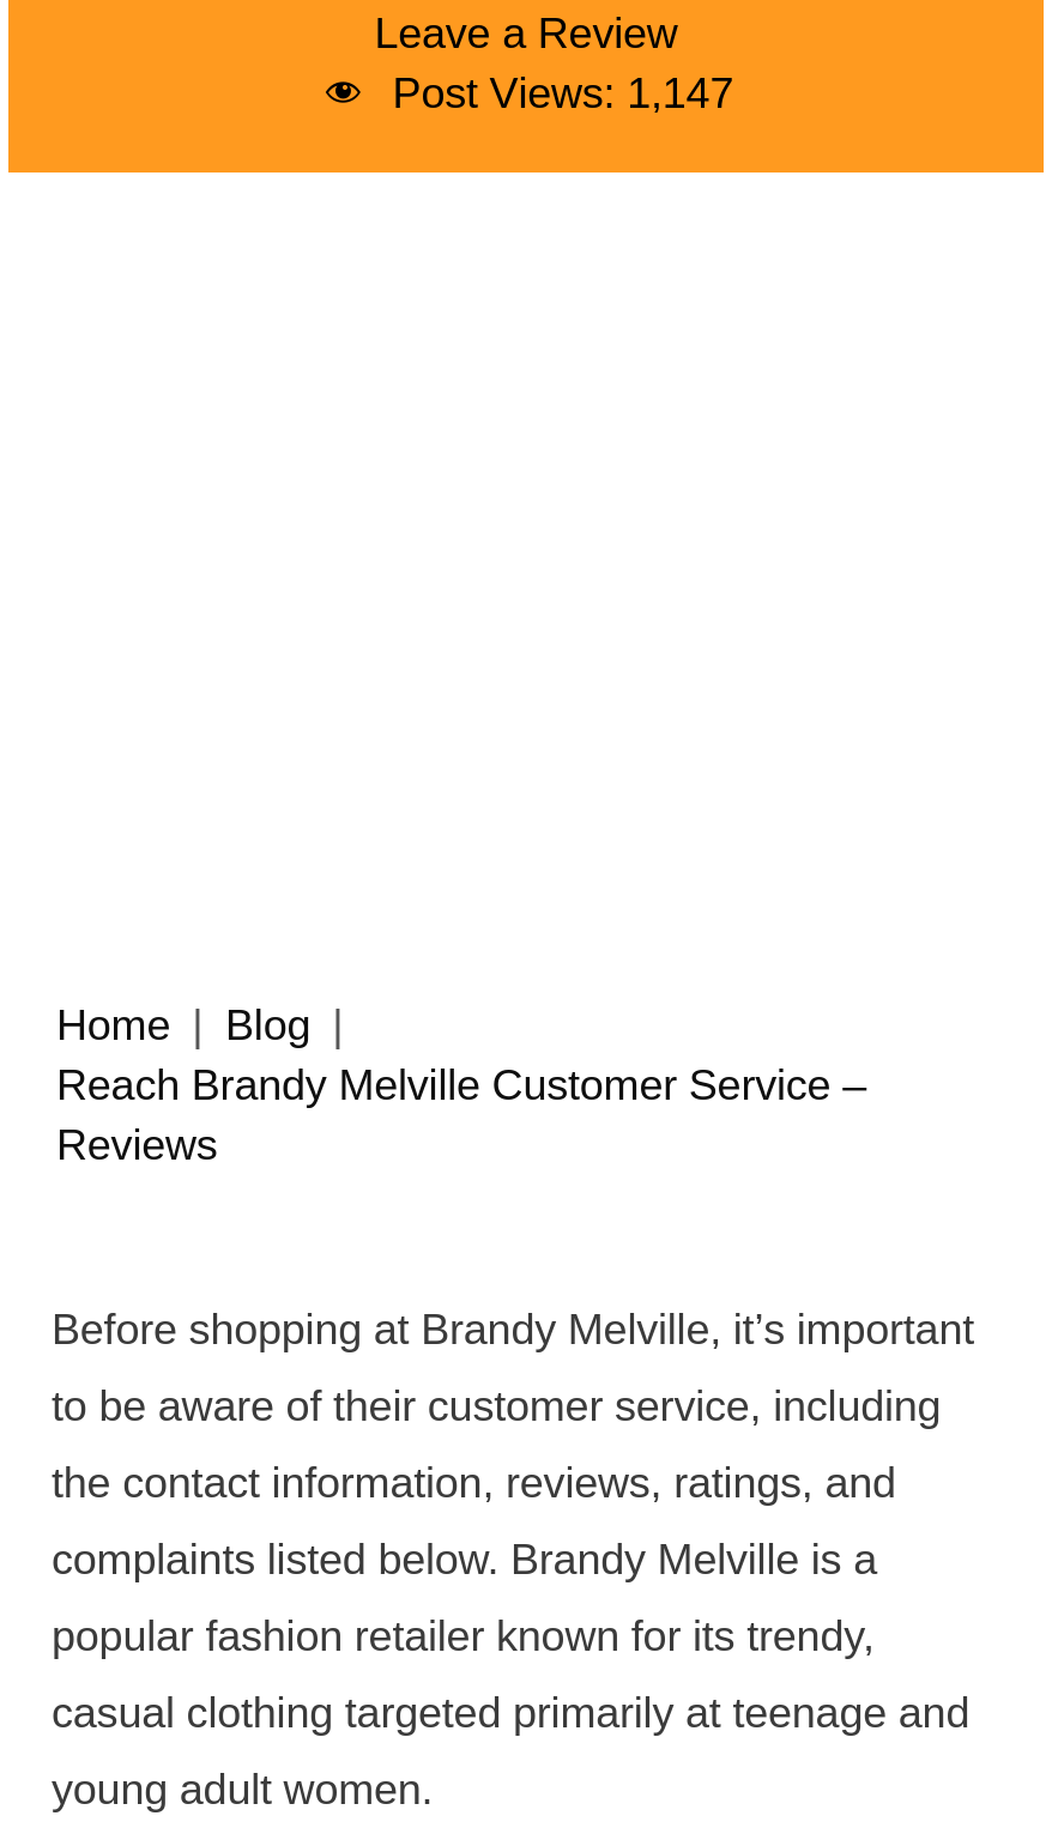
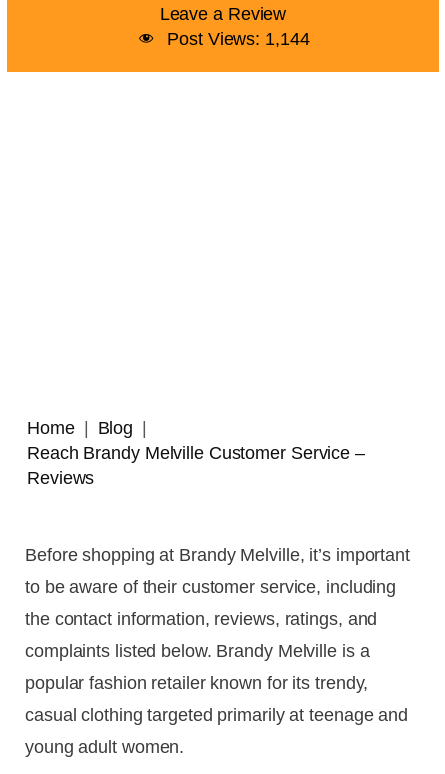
[393,69,734,117] Post Views: 1,147 -> [167,29,310,49] Post Views: 1,144

